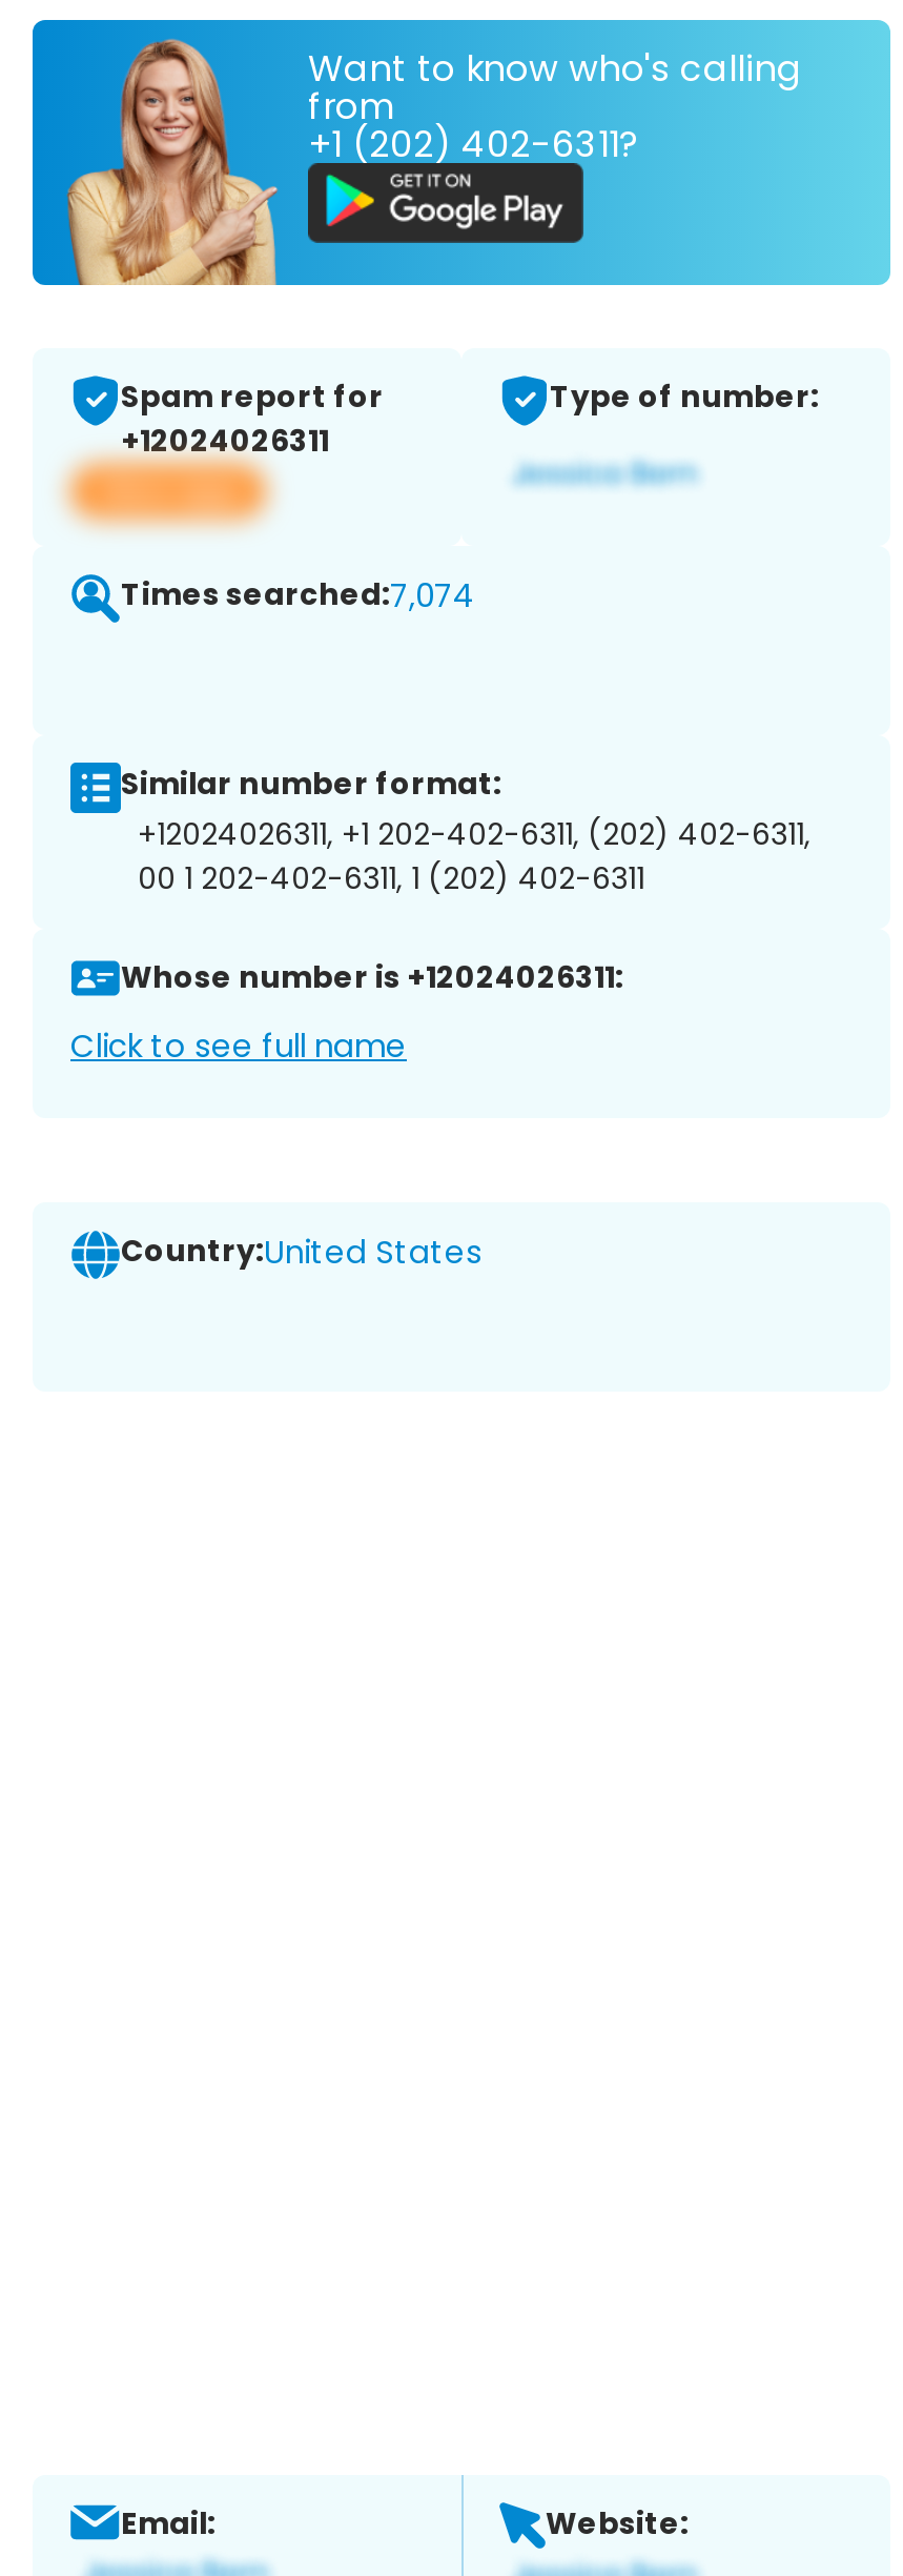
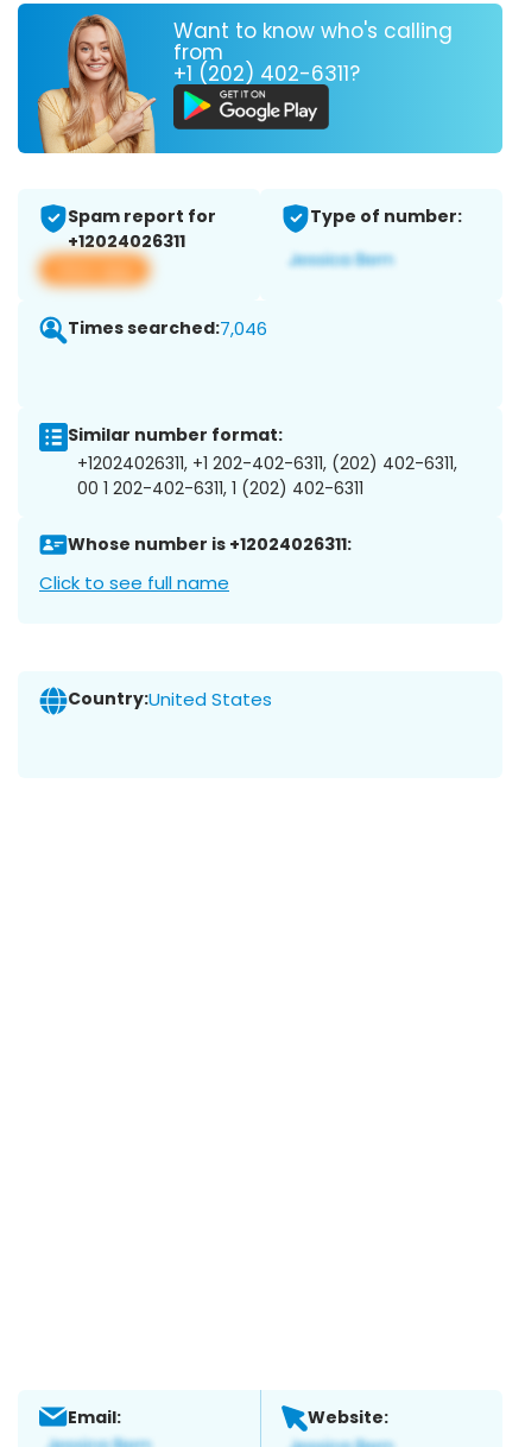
[121,573,474,618] Times searched:7,074 -> [68,316,267,341] Times searched:7,046

